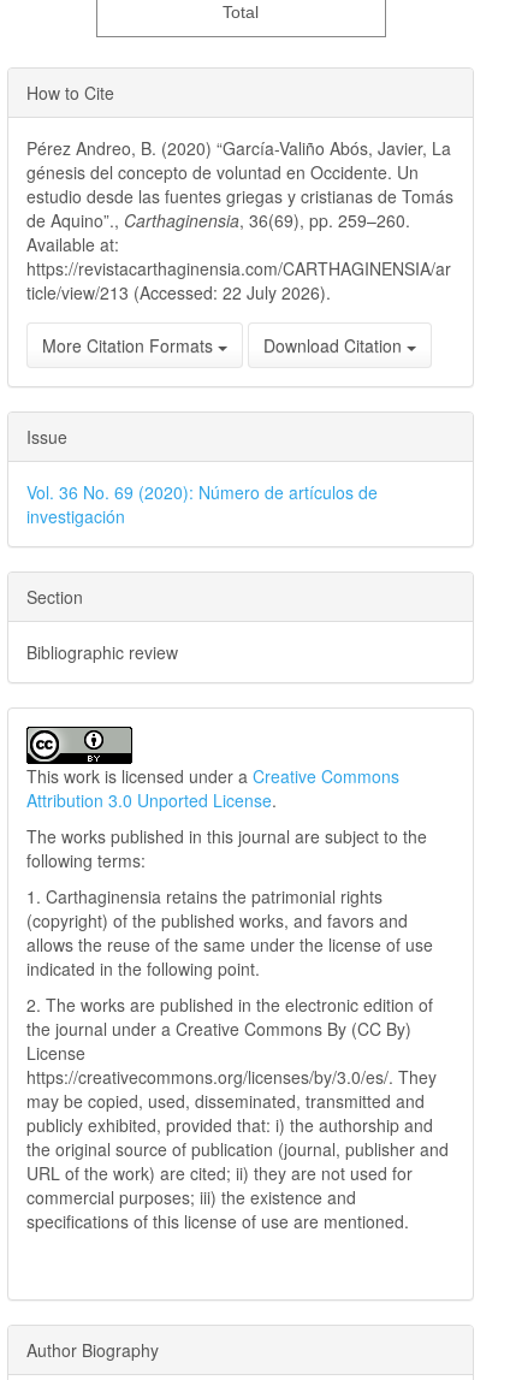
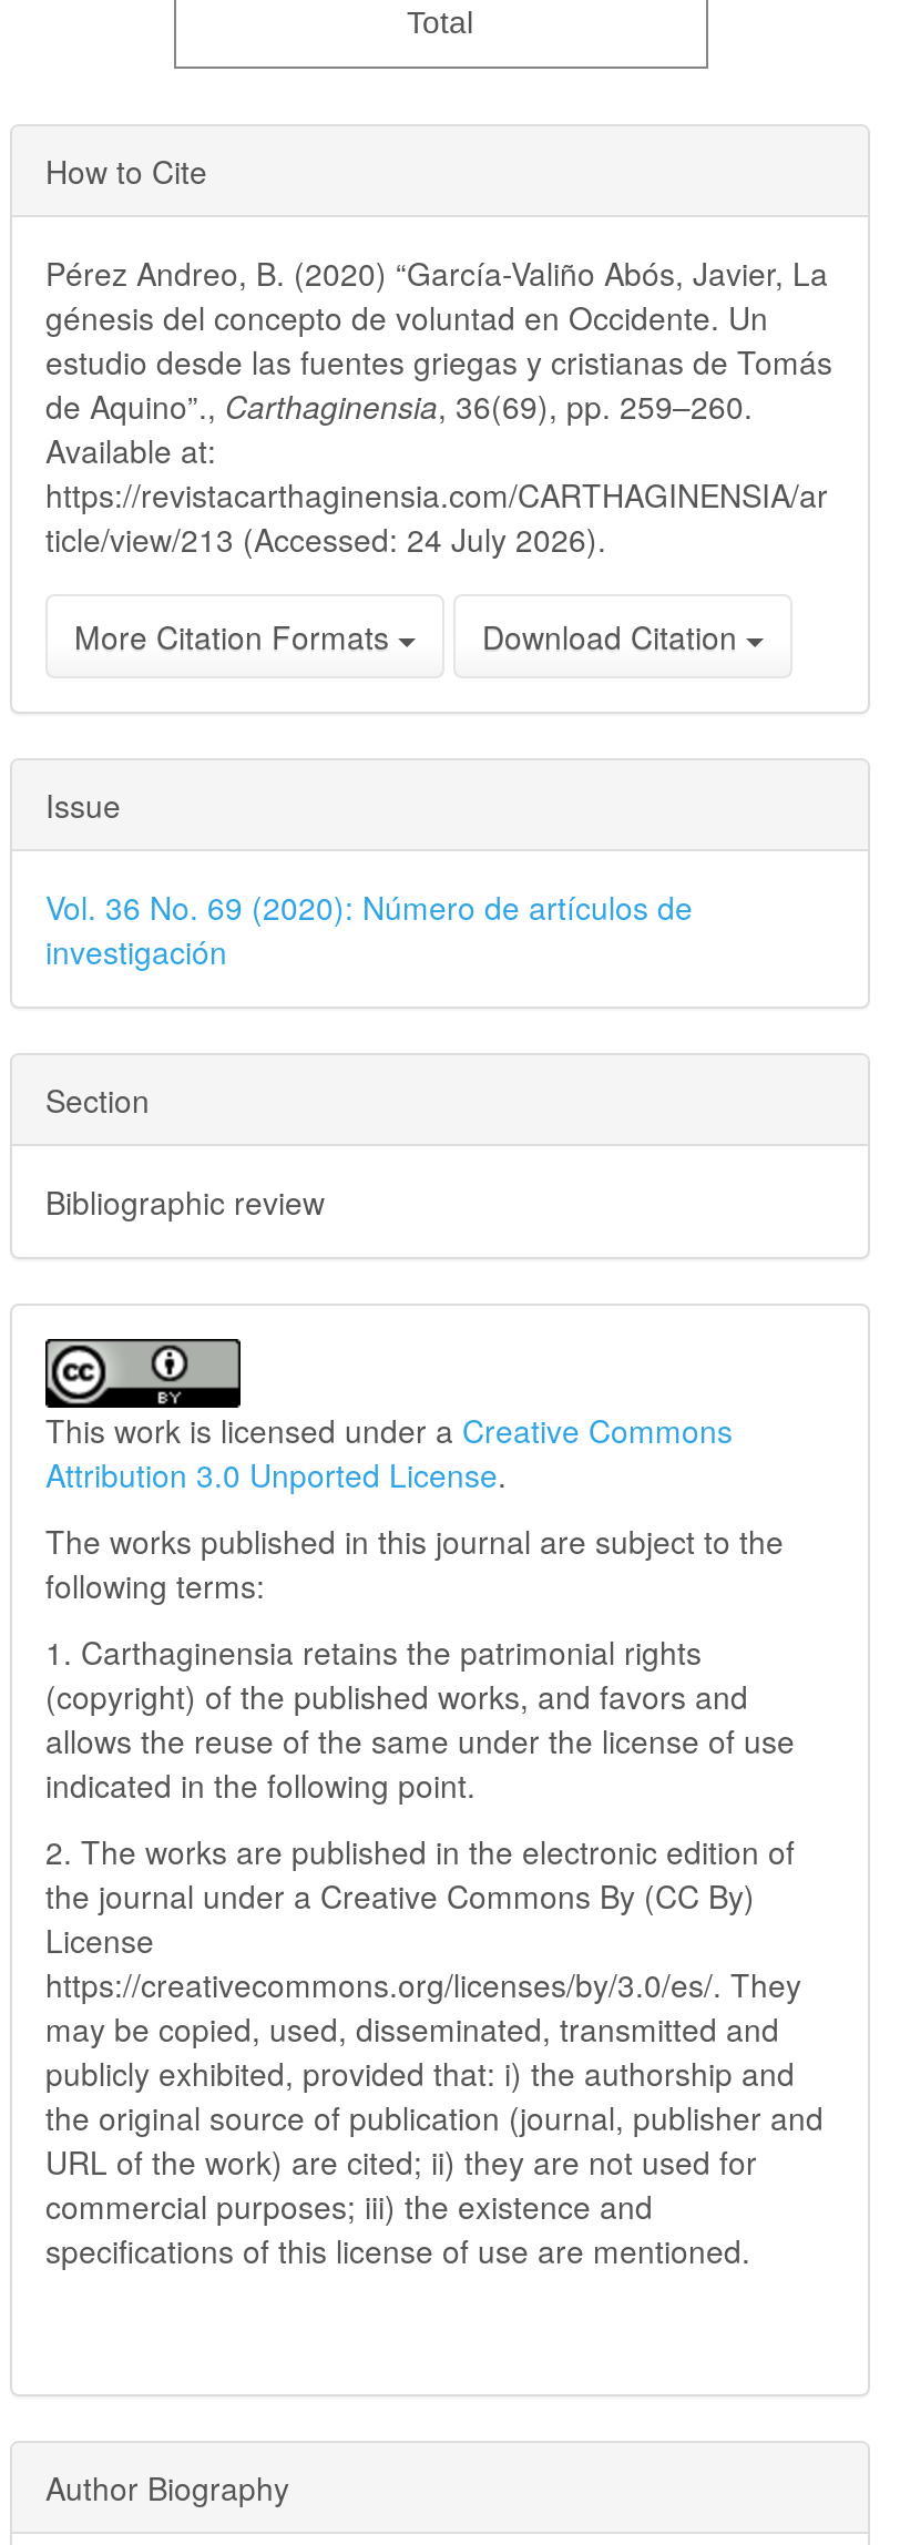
[26,281,331,305] ticle/view/213 (Accessed: 22 July 2026). -> [45,517,606,562] ticle/view/213 (Accessed: 24 July 2026).

